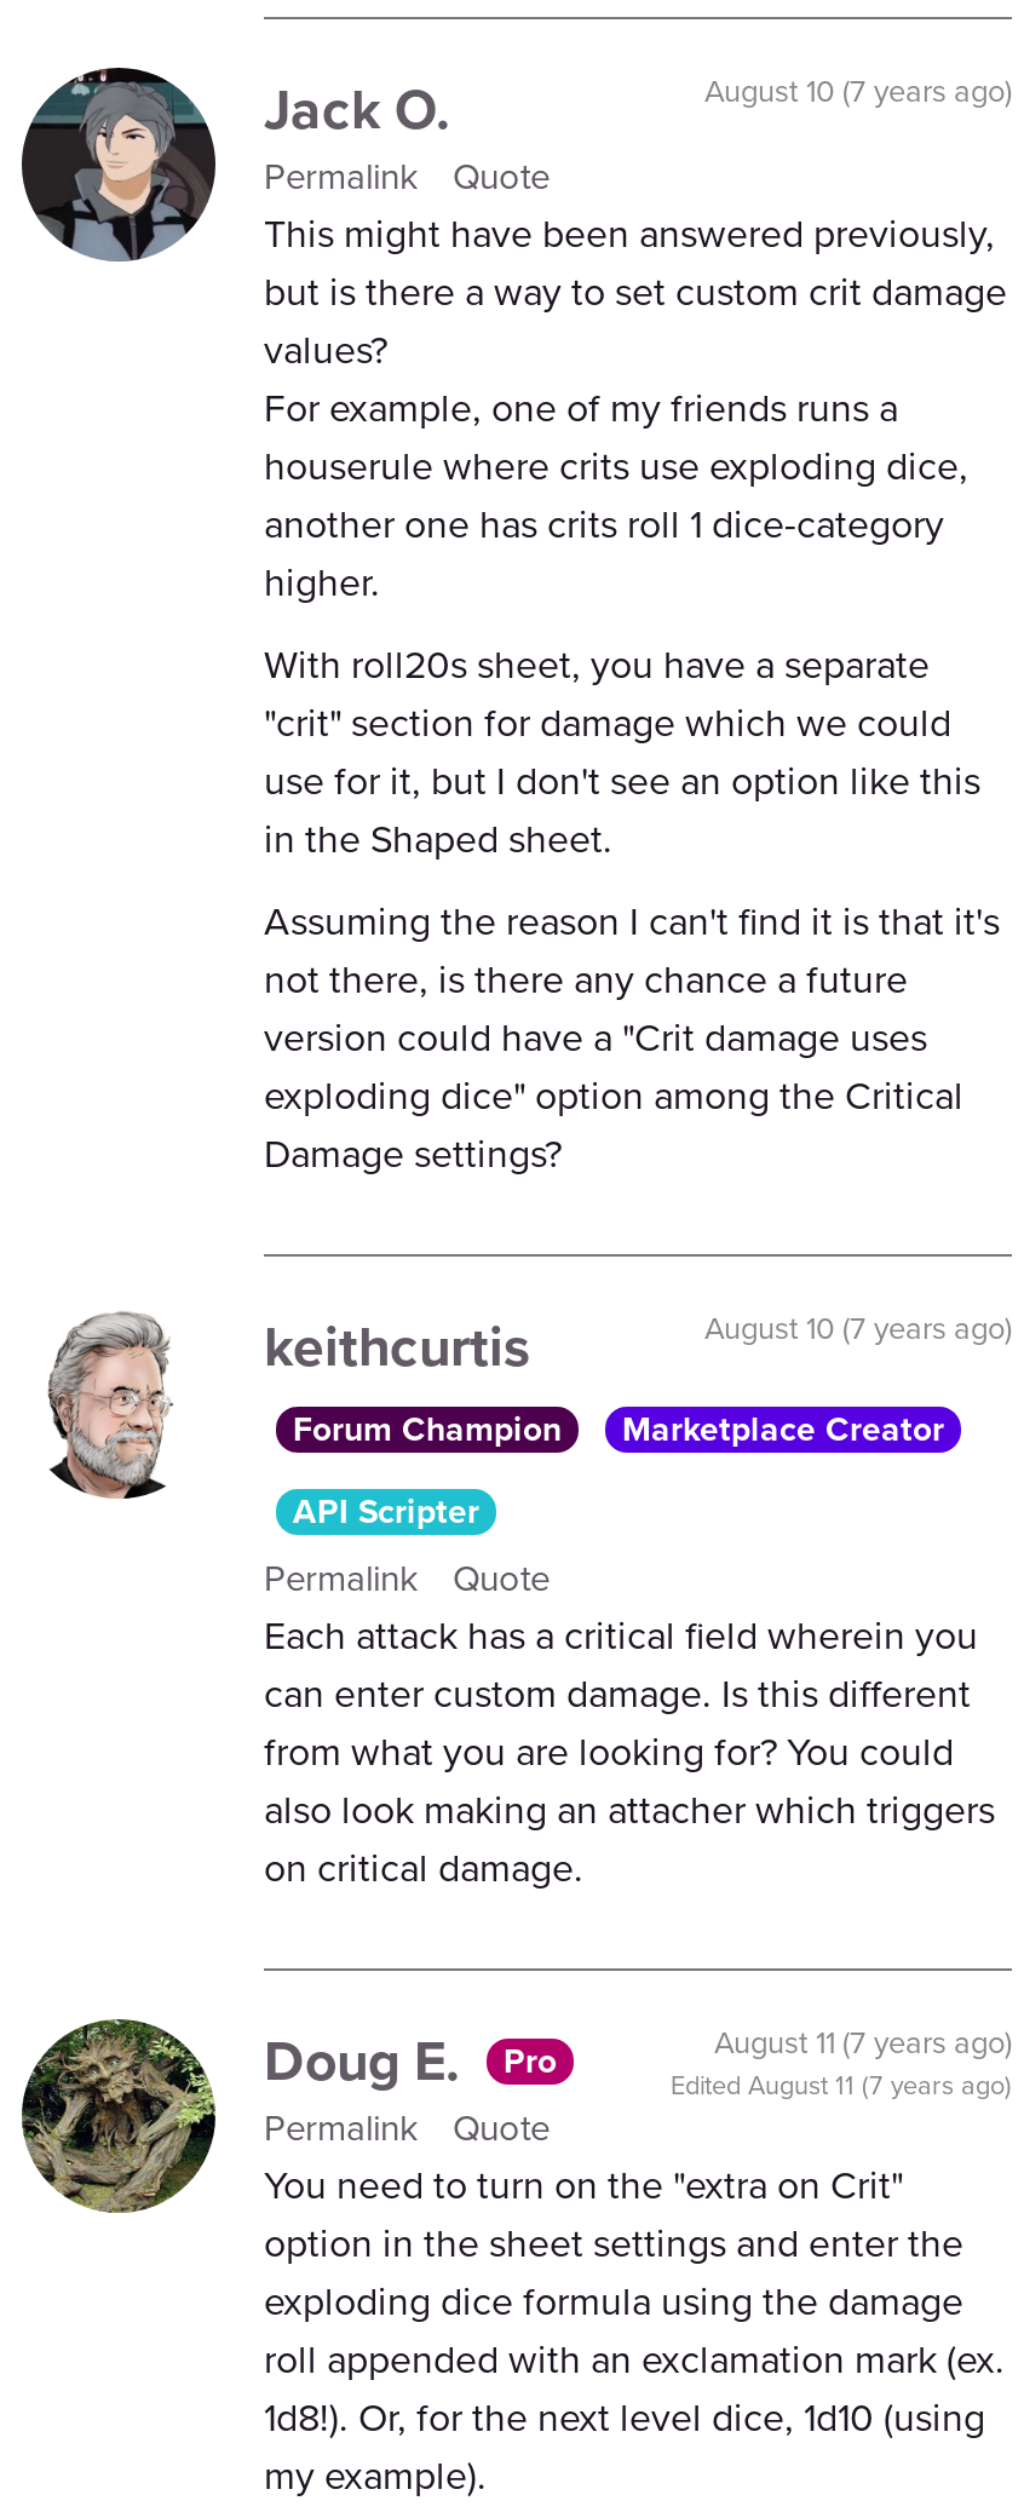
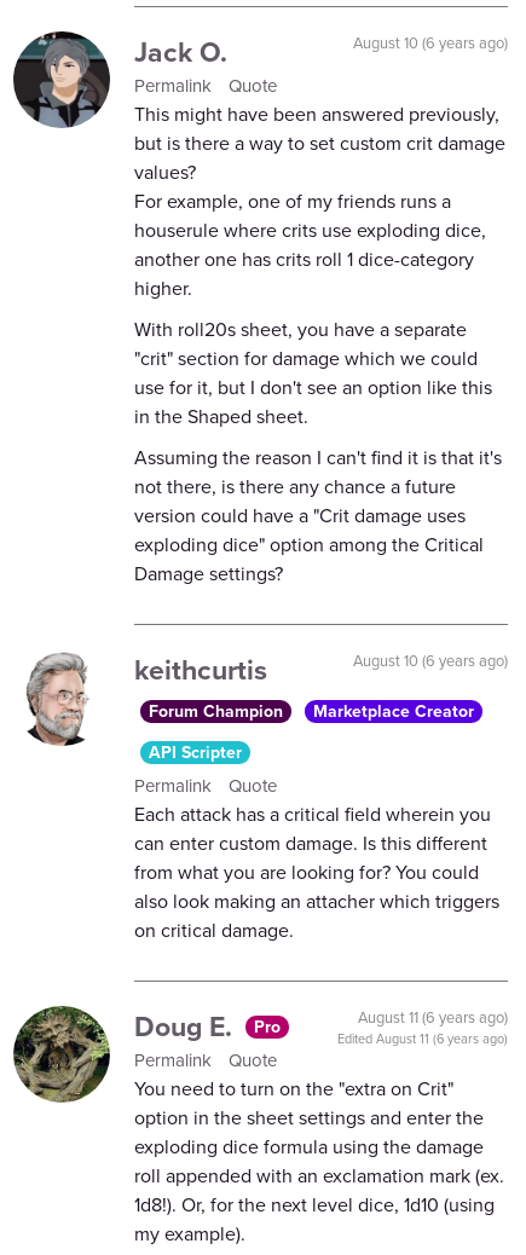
[704,68,1012,111] August 10 (7 years ago) -> [353,31,508,53] August 10 (6 years ago)
[704,1305,1012,1349] August 10 (7 years ago) -> [353,649,508,671] August 10 (6 years ago)
[714,2019,1012,2063] August 11 (7 years ago) -> [358,1006,508,1028] August 11 (6 years ago)
[671,2065,1012,2104] Edited August 11 (7 years ago) -> [337,1029,508,1048] Edited August 11 (6 years ago)

